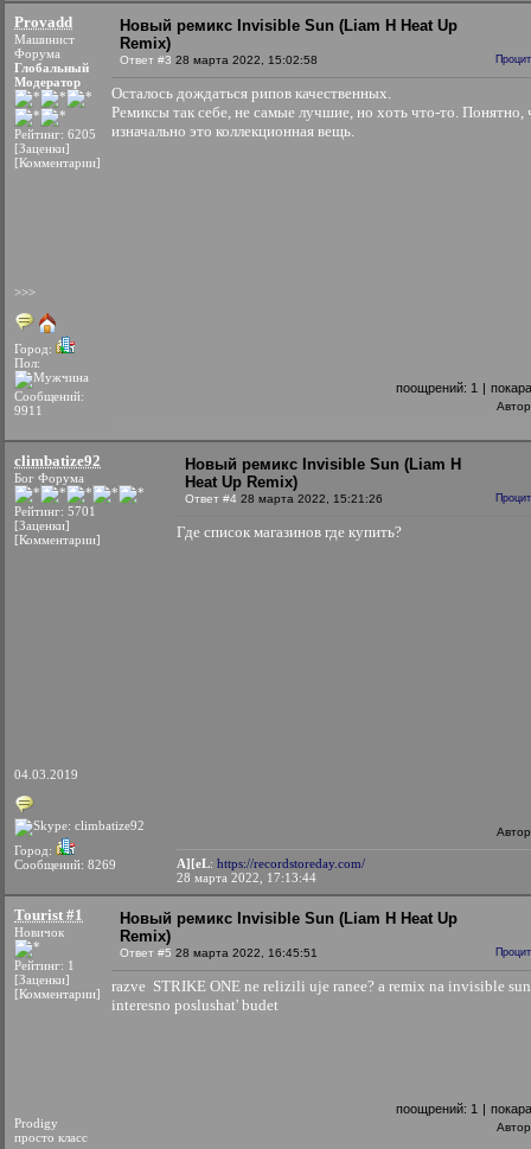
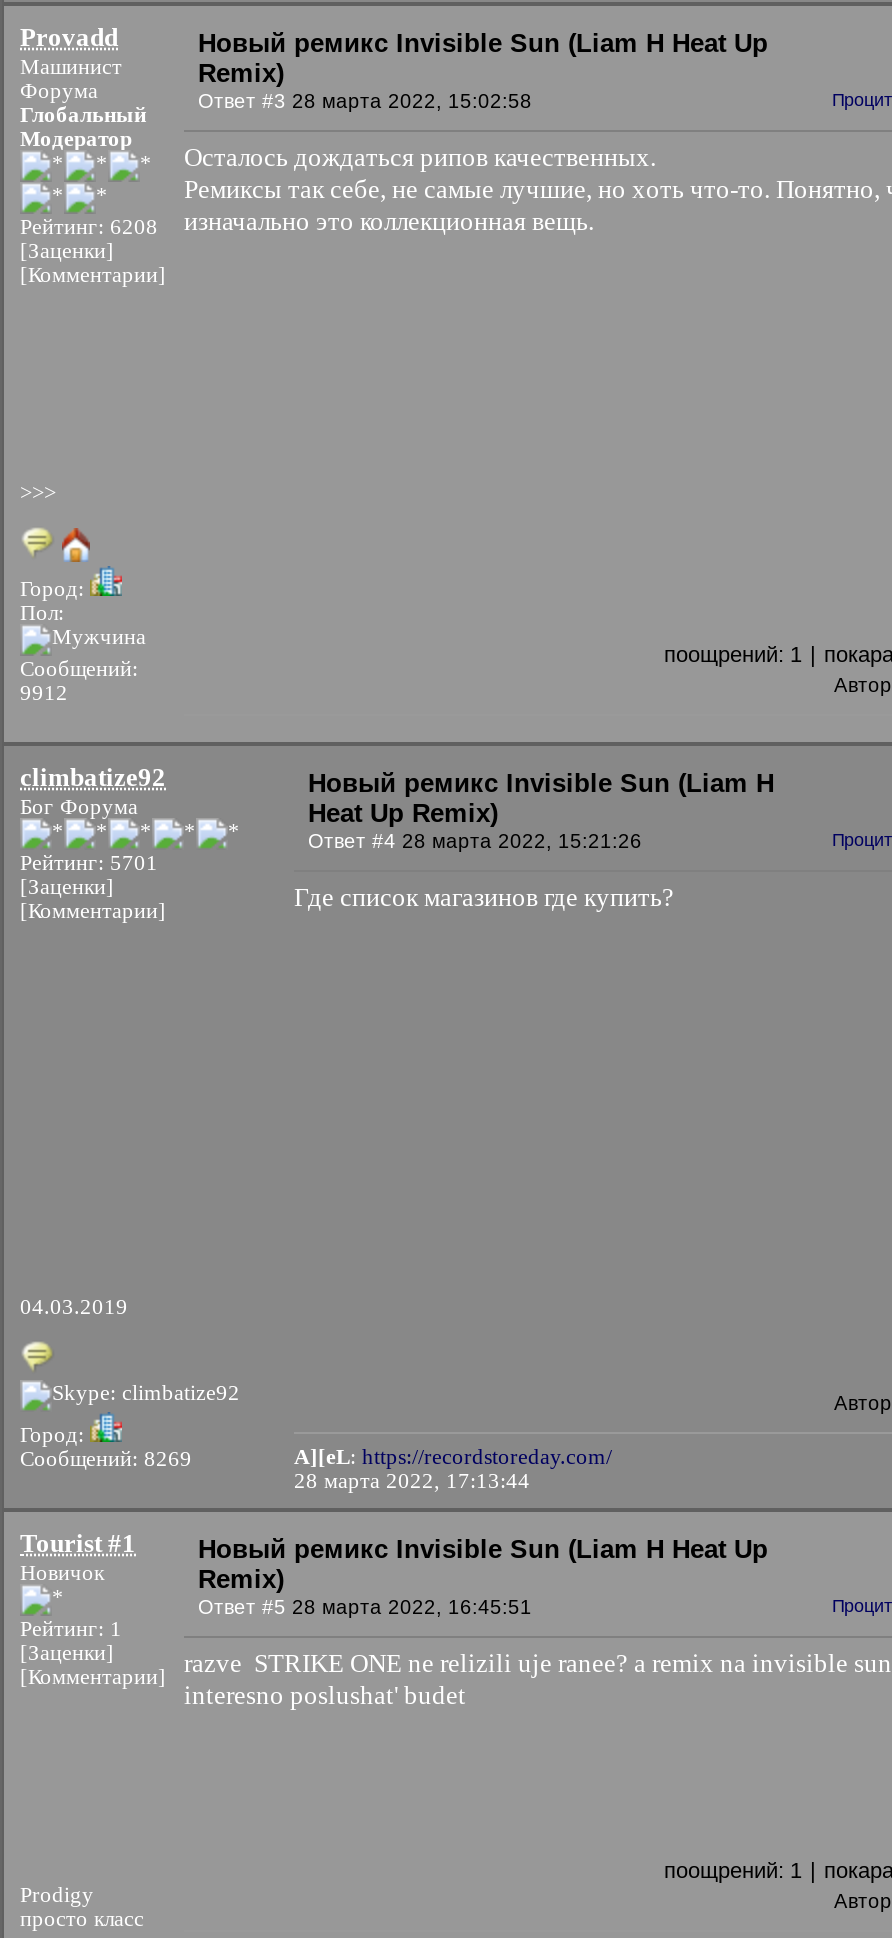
[14,122,354,141] Рейтинг: 6205 изначально это коллекционная вещь. -> [20,206,594,238] Рейтинг: 6208 изначально это коллекционная вещь.
[14,403,43,417] 9911 -> [20,680,68,704] 9912

